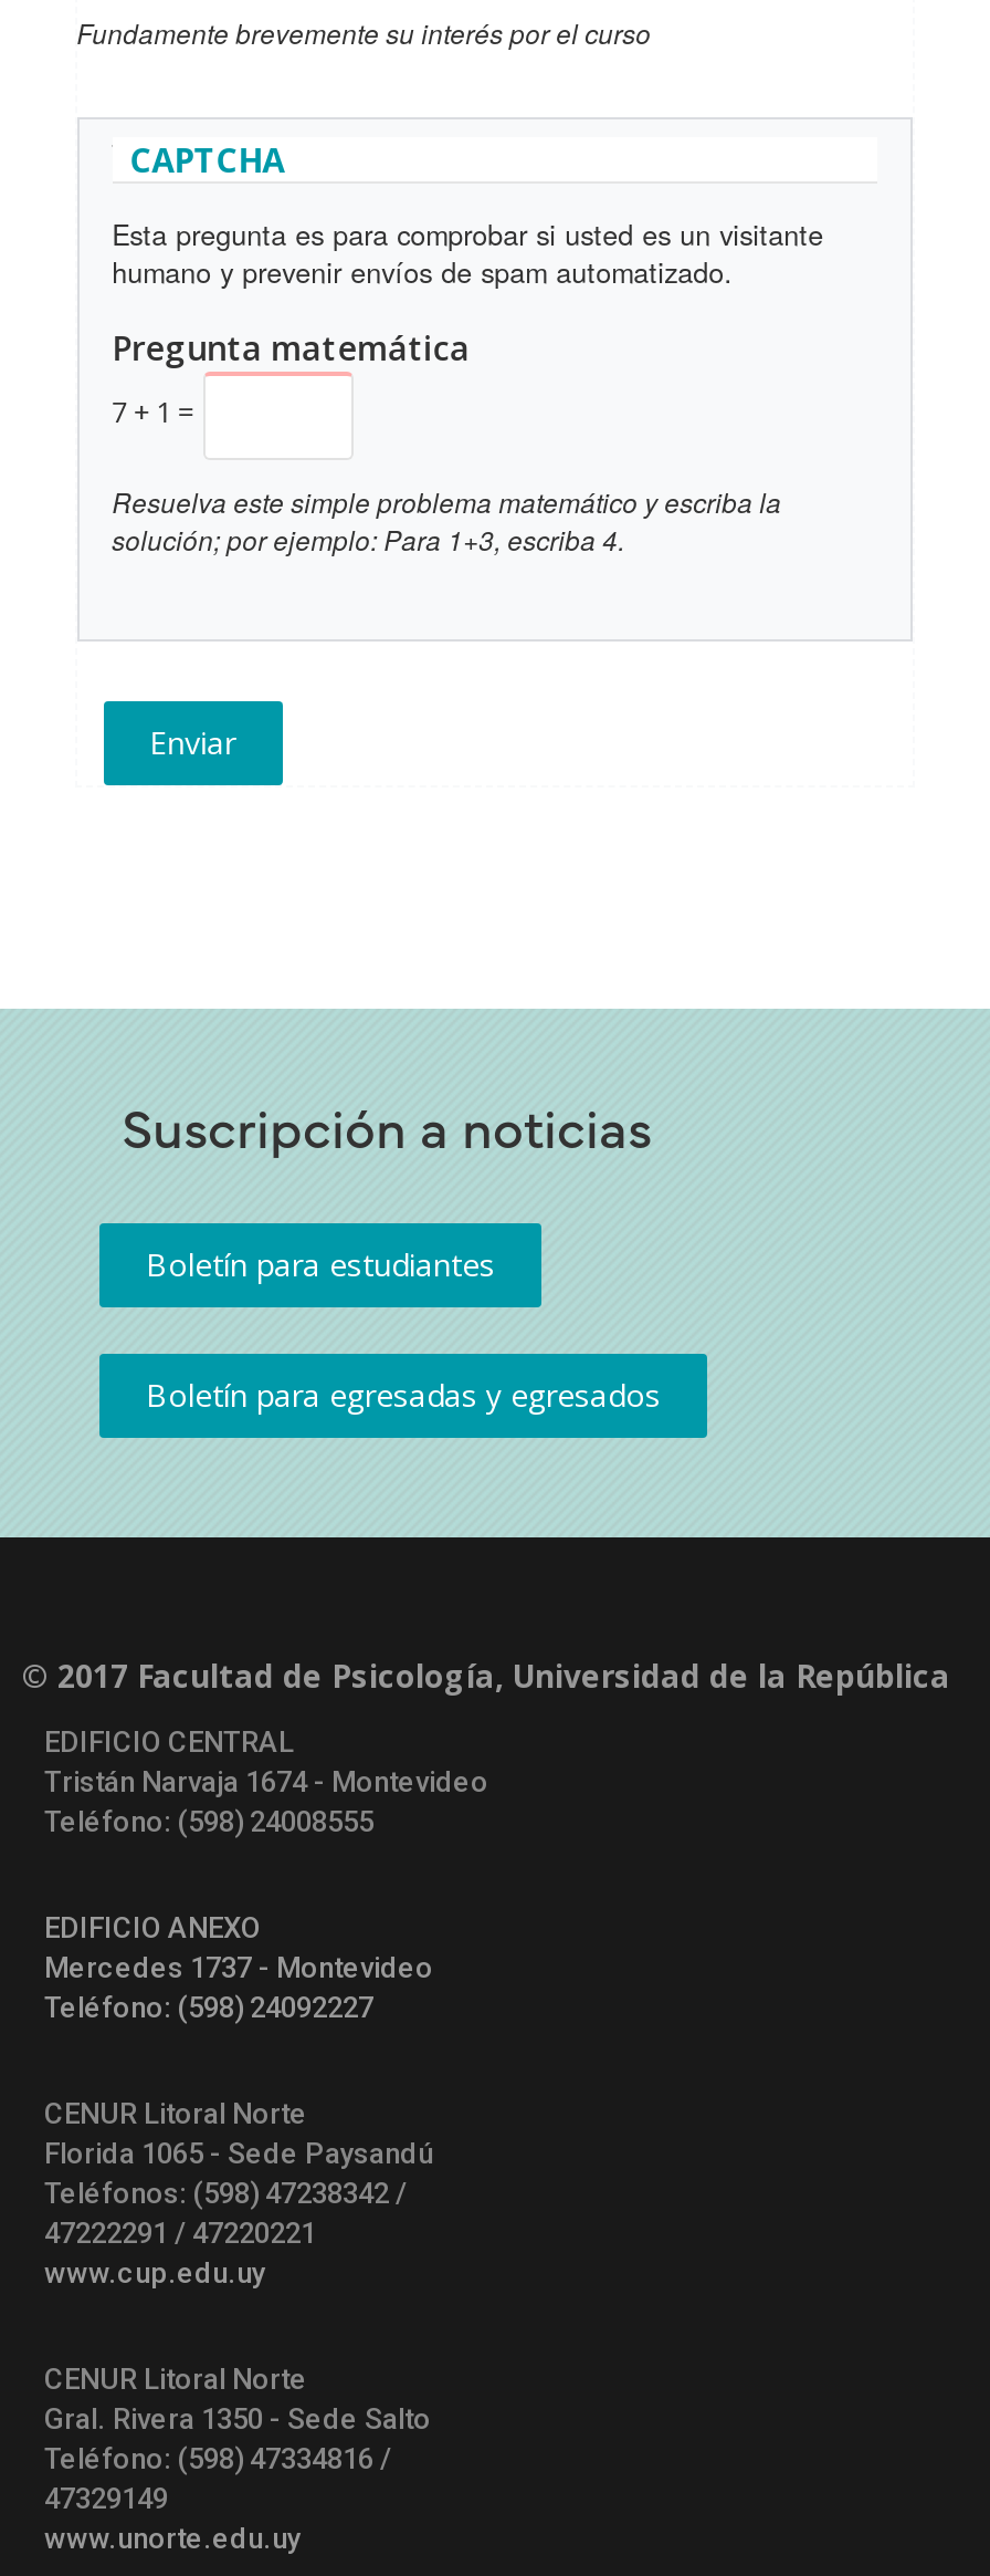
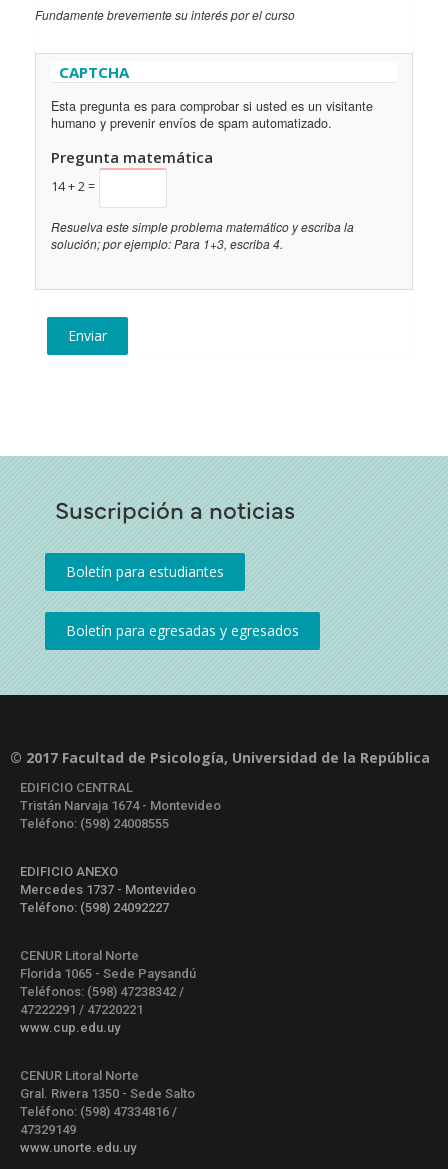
[112,396,194,433] 7 + 1 = -> [51,179,95,196] 14 + 2 =

